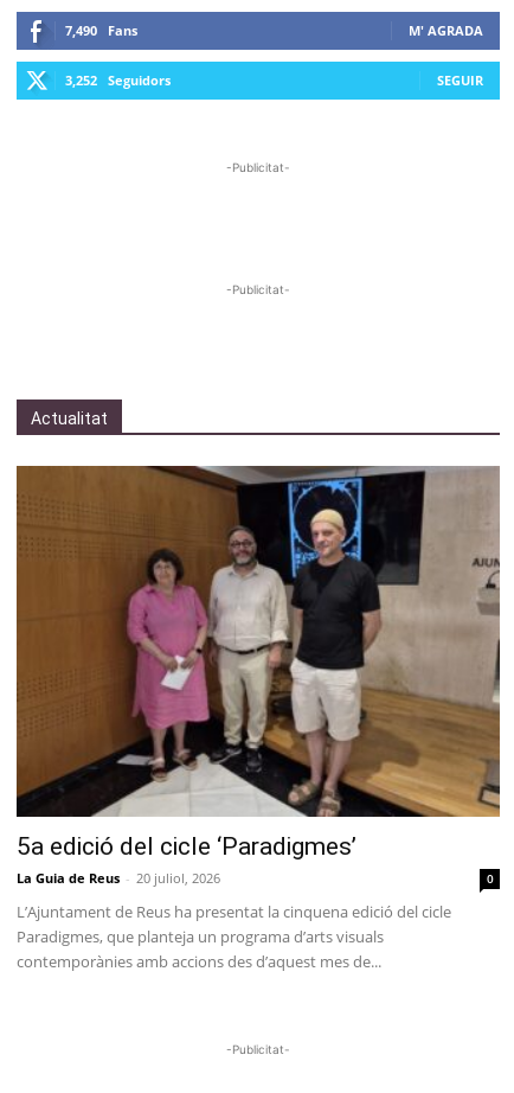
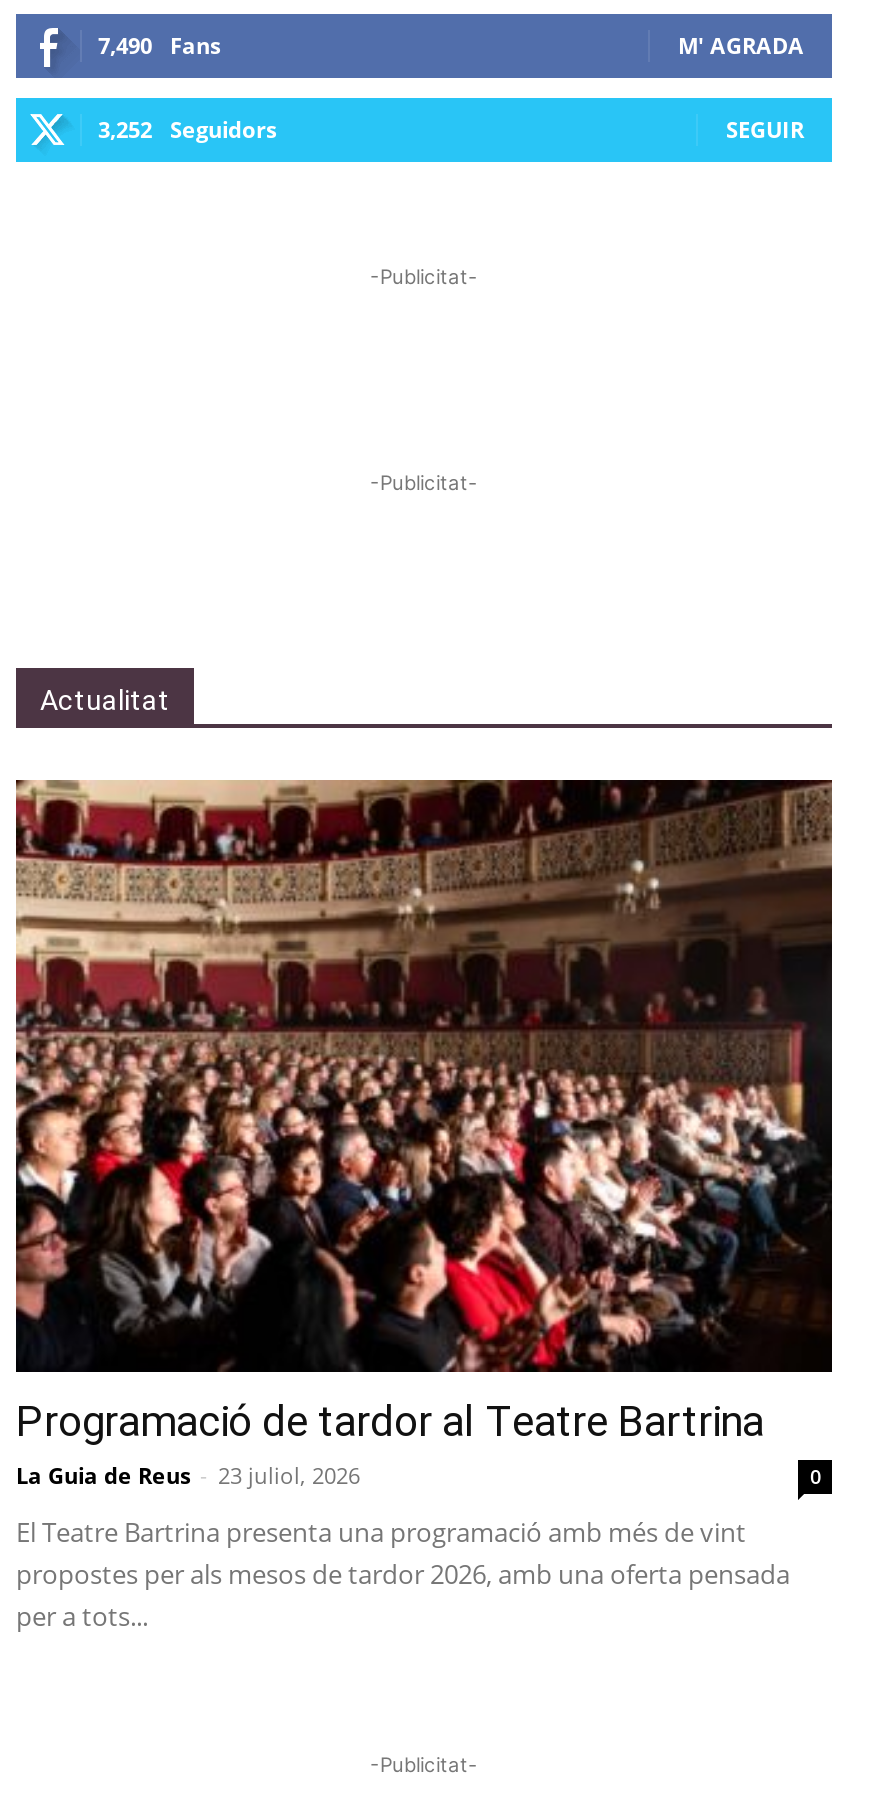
[15,465,501,886] [image] | 5a edició del cicle ‘Paradigmes’ | La Guia de Reus - 20 juliol, 2026 -> [14,780,834,1490] [image] | Programació de tardor al Teatre Bartrina | La Guia de Reus - 23 juliol, 2026
[17,901,451,972] L’Ajuntament de Reus ha presentat la cinquena edició del cicle | Paradigmes, que planteja un programa d’arts visuals | contemporànies amb accions des d’aquest mes de... -> [16,1514,790,1634] El Teatre Bartrina presenta una programació amb més de vint | propostes per als mesos de tardor 2026, amb una oferta pensada | per a tots...

